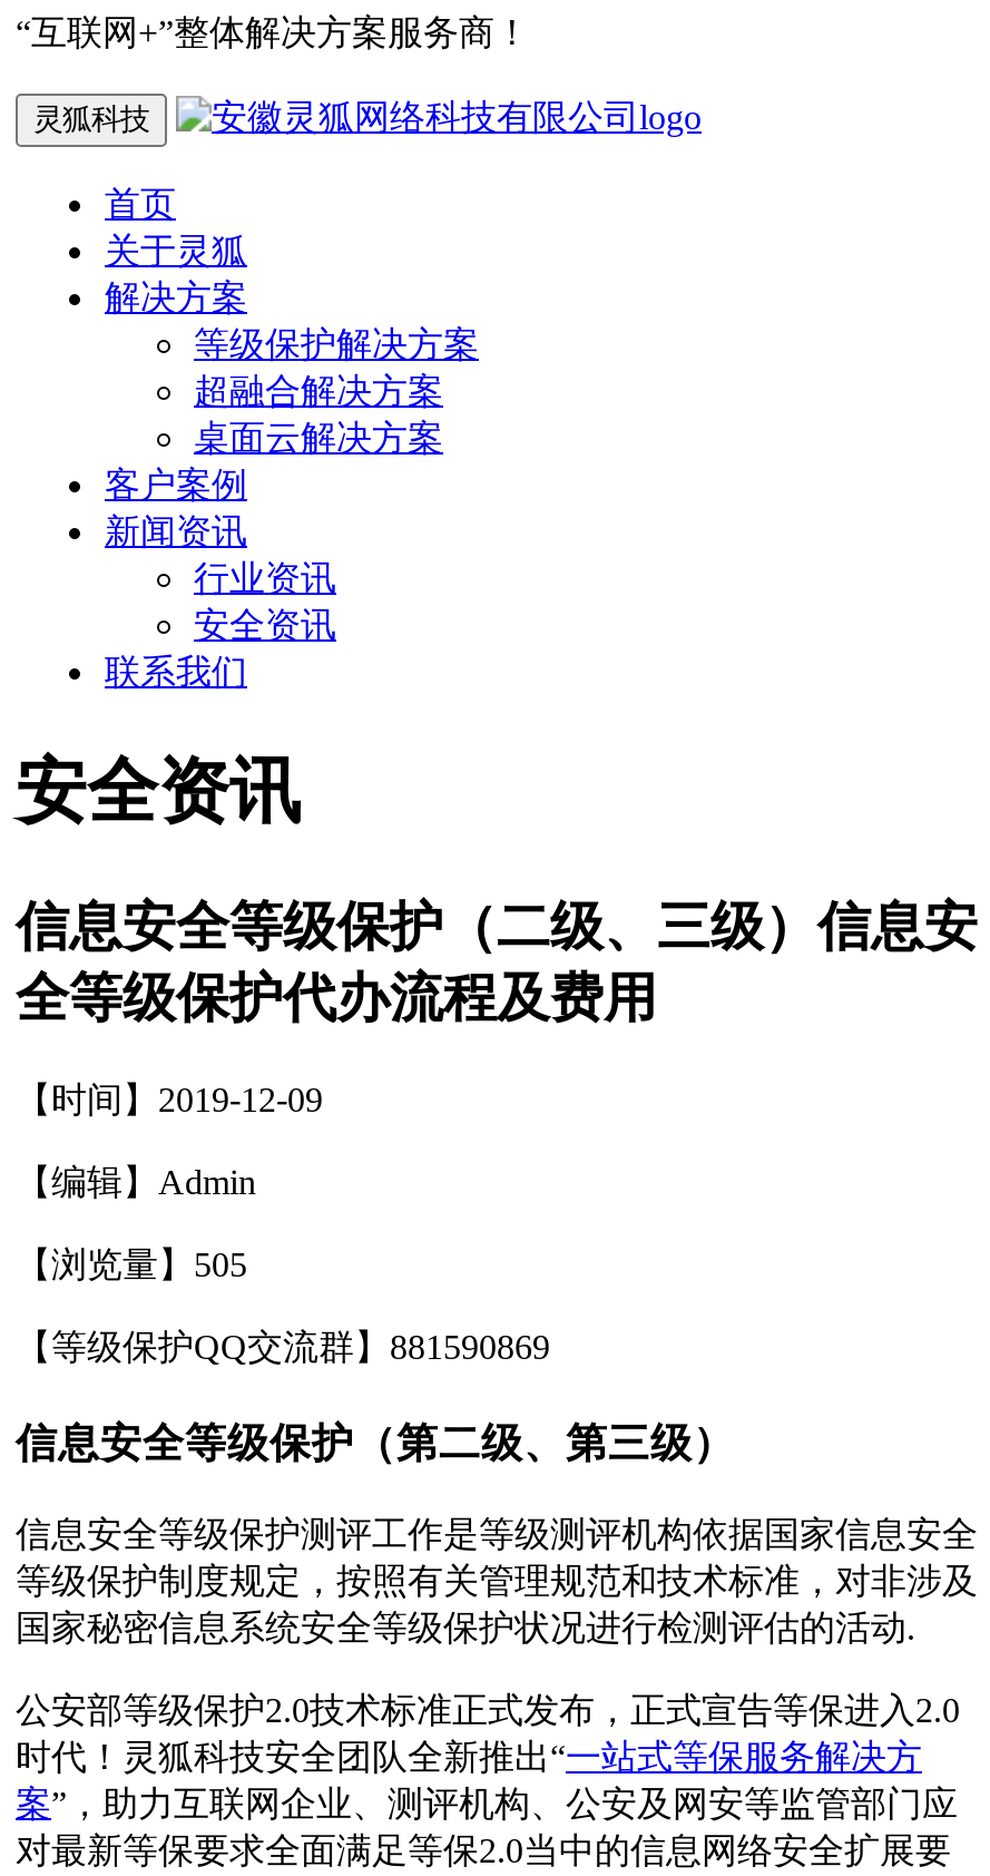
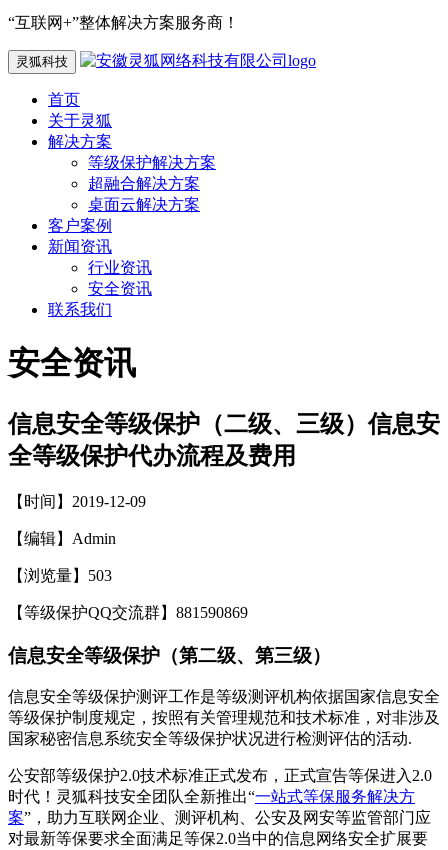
[16,1245,247,1283] 【浏览量】505 -> [8,567,112,584] 【浏览量】503

